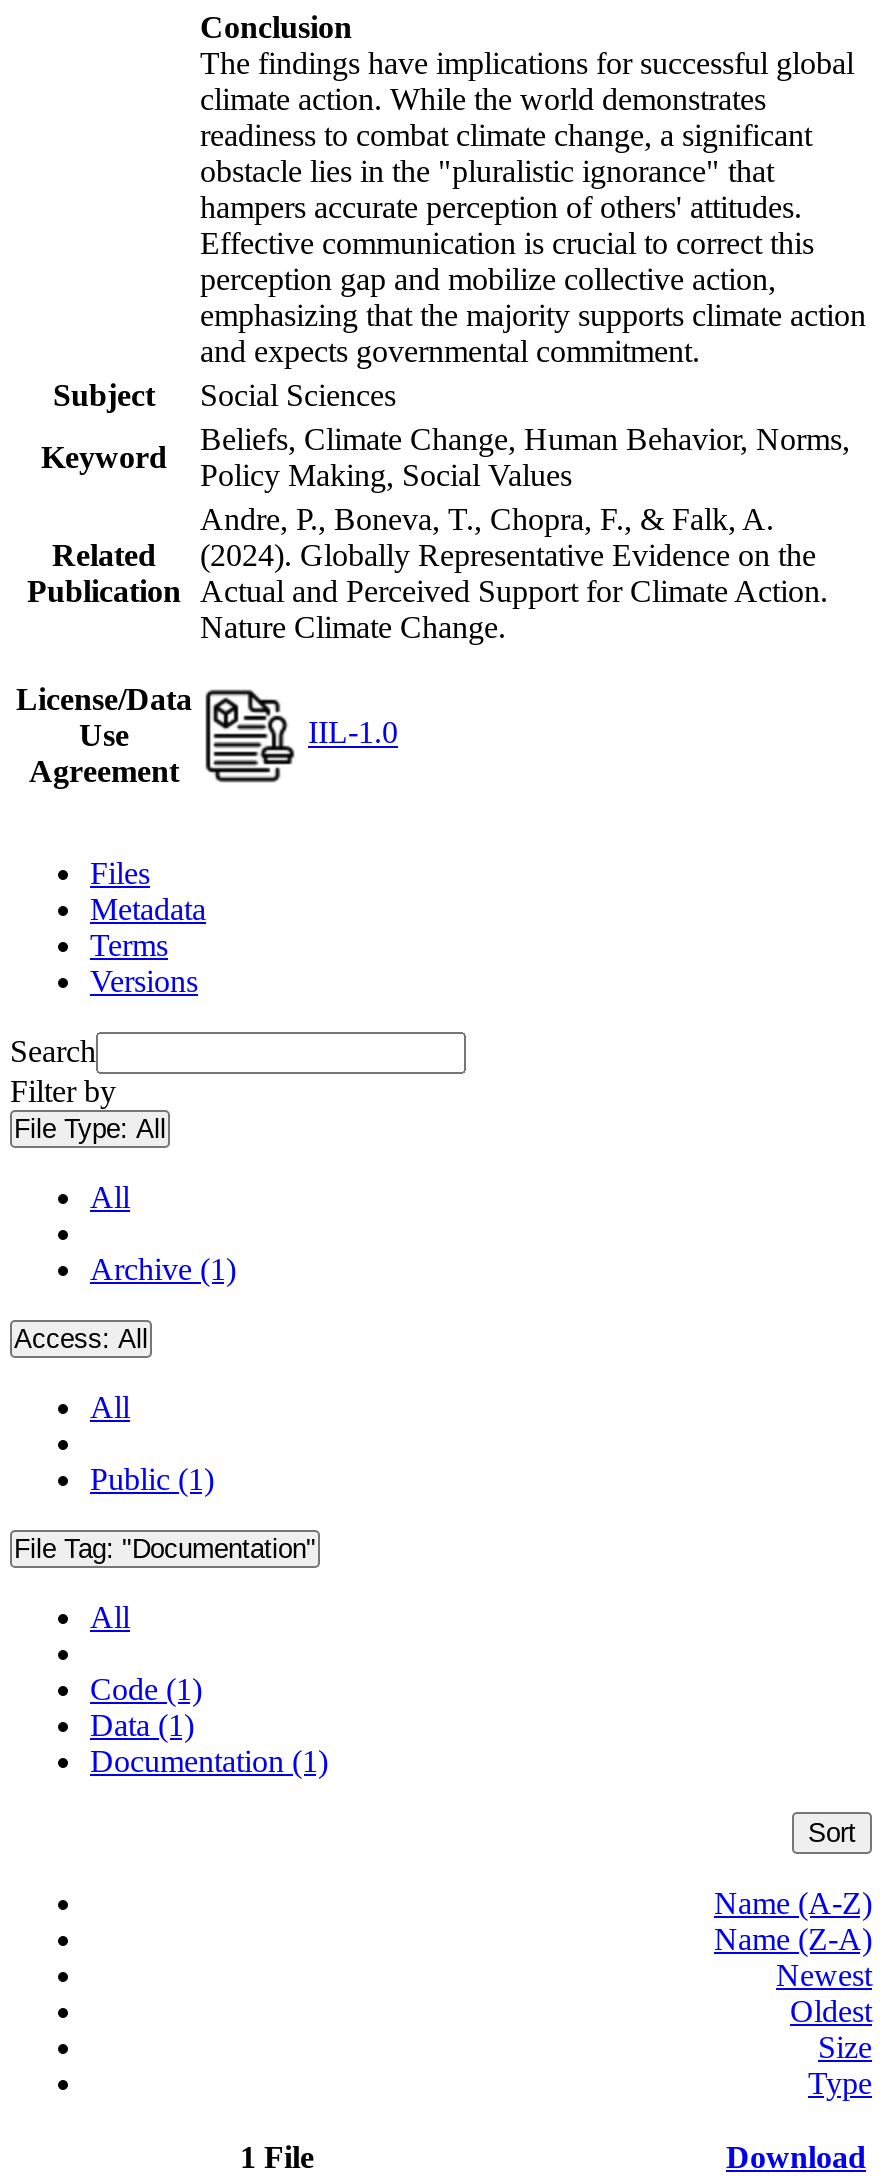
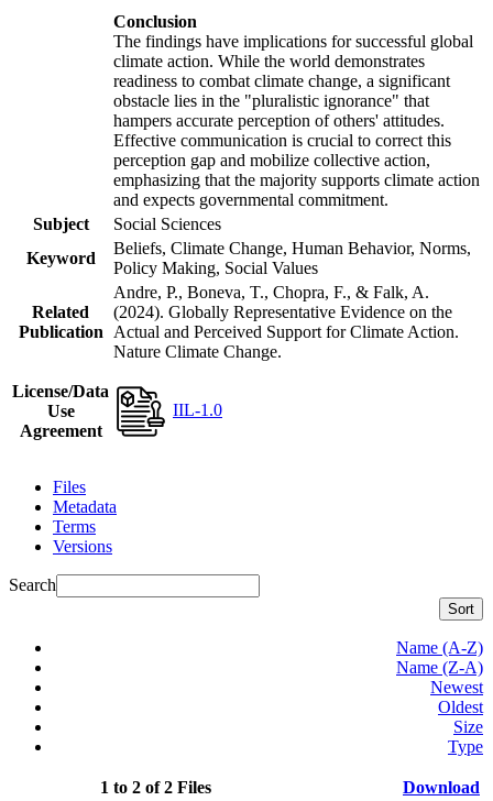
[10,1075,328,1779] Filter by | File Type: All | All | Archive (1) | Access: All | All | Public (1) | File Tag: "Documentation" | All | Code (1) | Data (1) | Documentation (1) -> none
[240,2141,314,2175] 1 File -> [100,778,211,797] 1 to 2 of 2 Files

